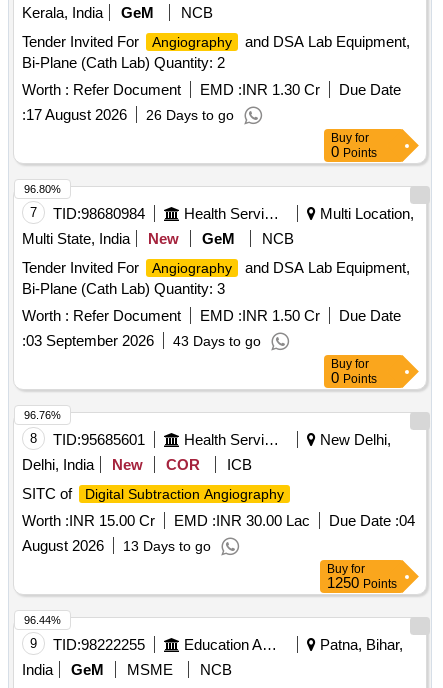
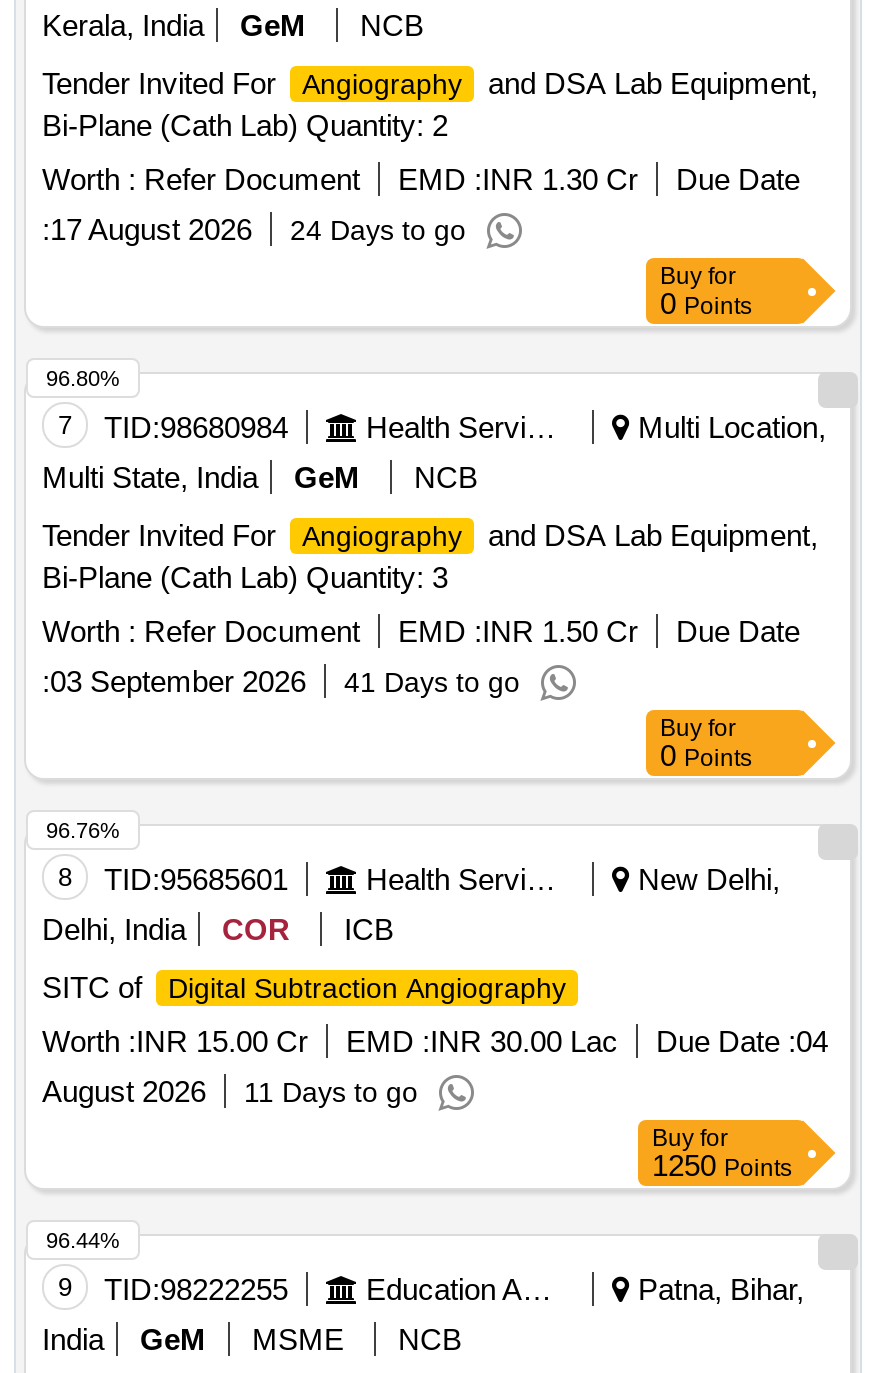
[22,106,234,123] :17 August 2026 26 Days to go -> [42,212,466,246] :17 August 2026 24 Days to go
[148,230,179,247] New -> none
[22,332,261,349] :03 September 2026 43 Days to go -> [42,664,520,698] :03 September 2026 41 Days to go
[112,456,143,473] New -> none
[22,537,211,554] August 2026 13 Days to go -> [42,1074,418,1108] August 2026 11 Days to go

